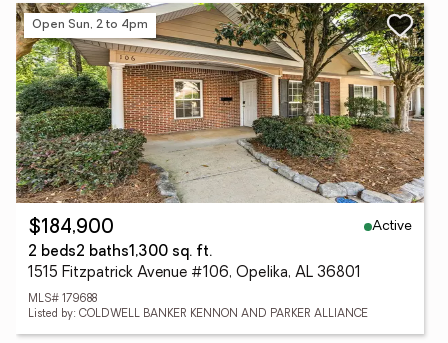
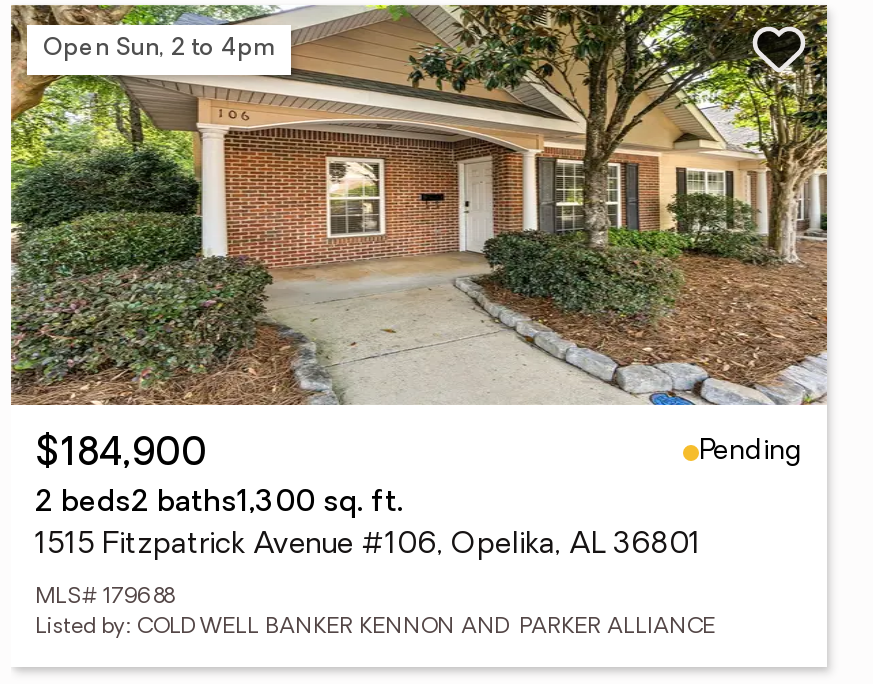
[372,218,412,233] Active -> [699,436,803,466] Pending

